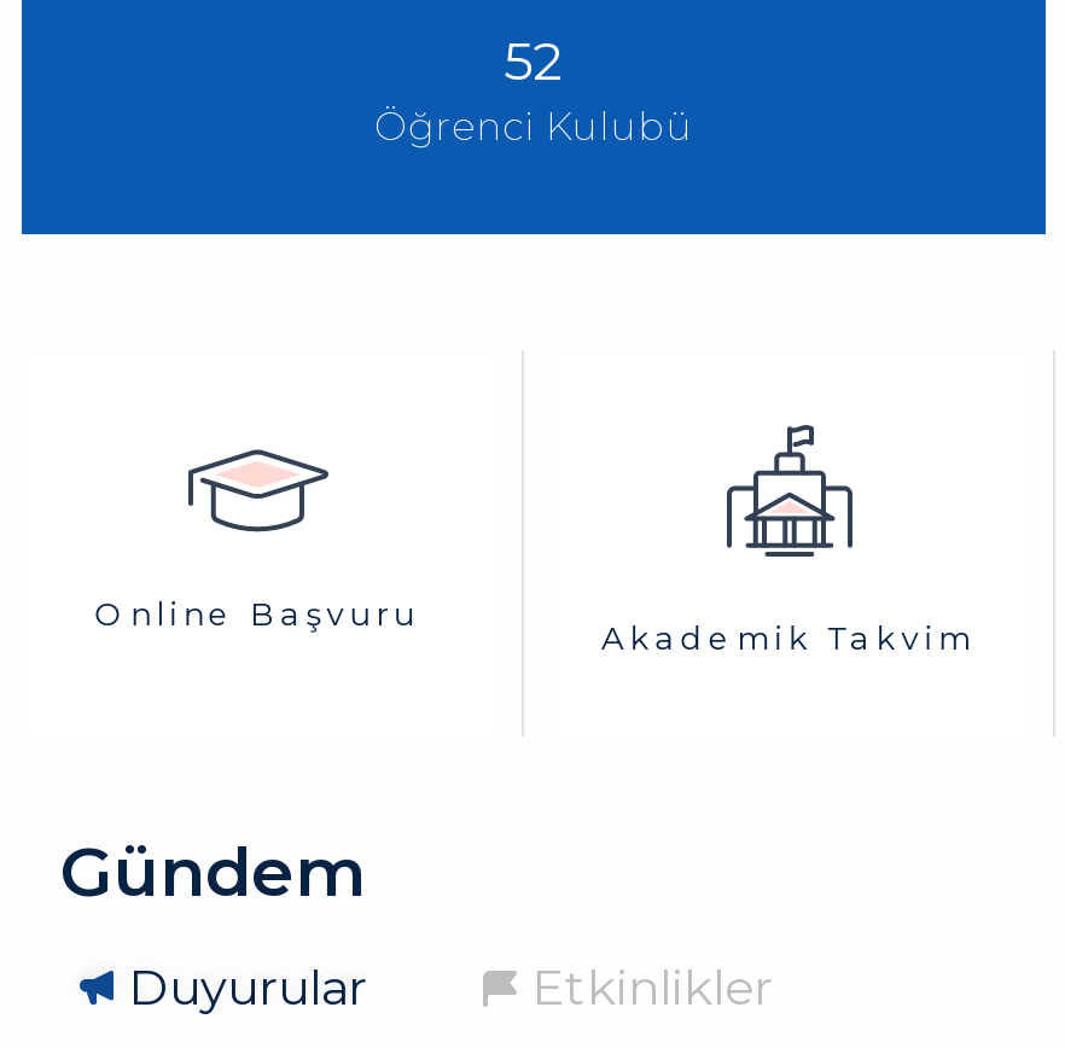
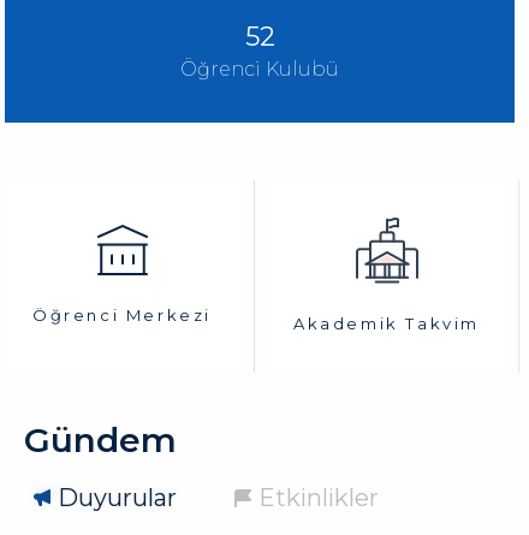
[95,439,419,633] [image] | Online Başvuru -> [32,224,212,325] [image] | Öğrenci Merkezi

